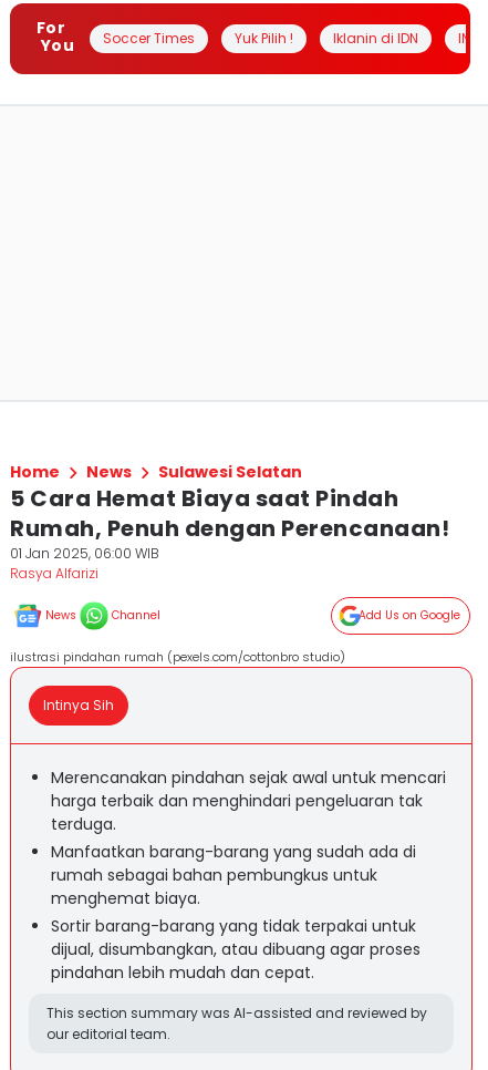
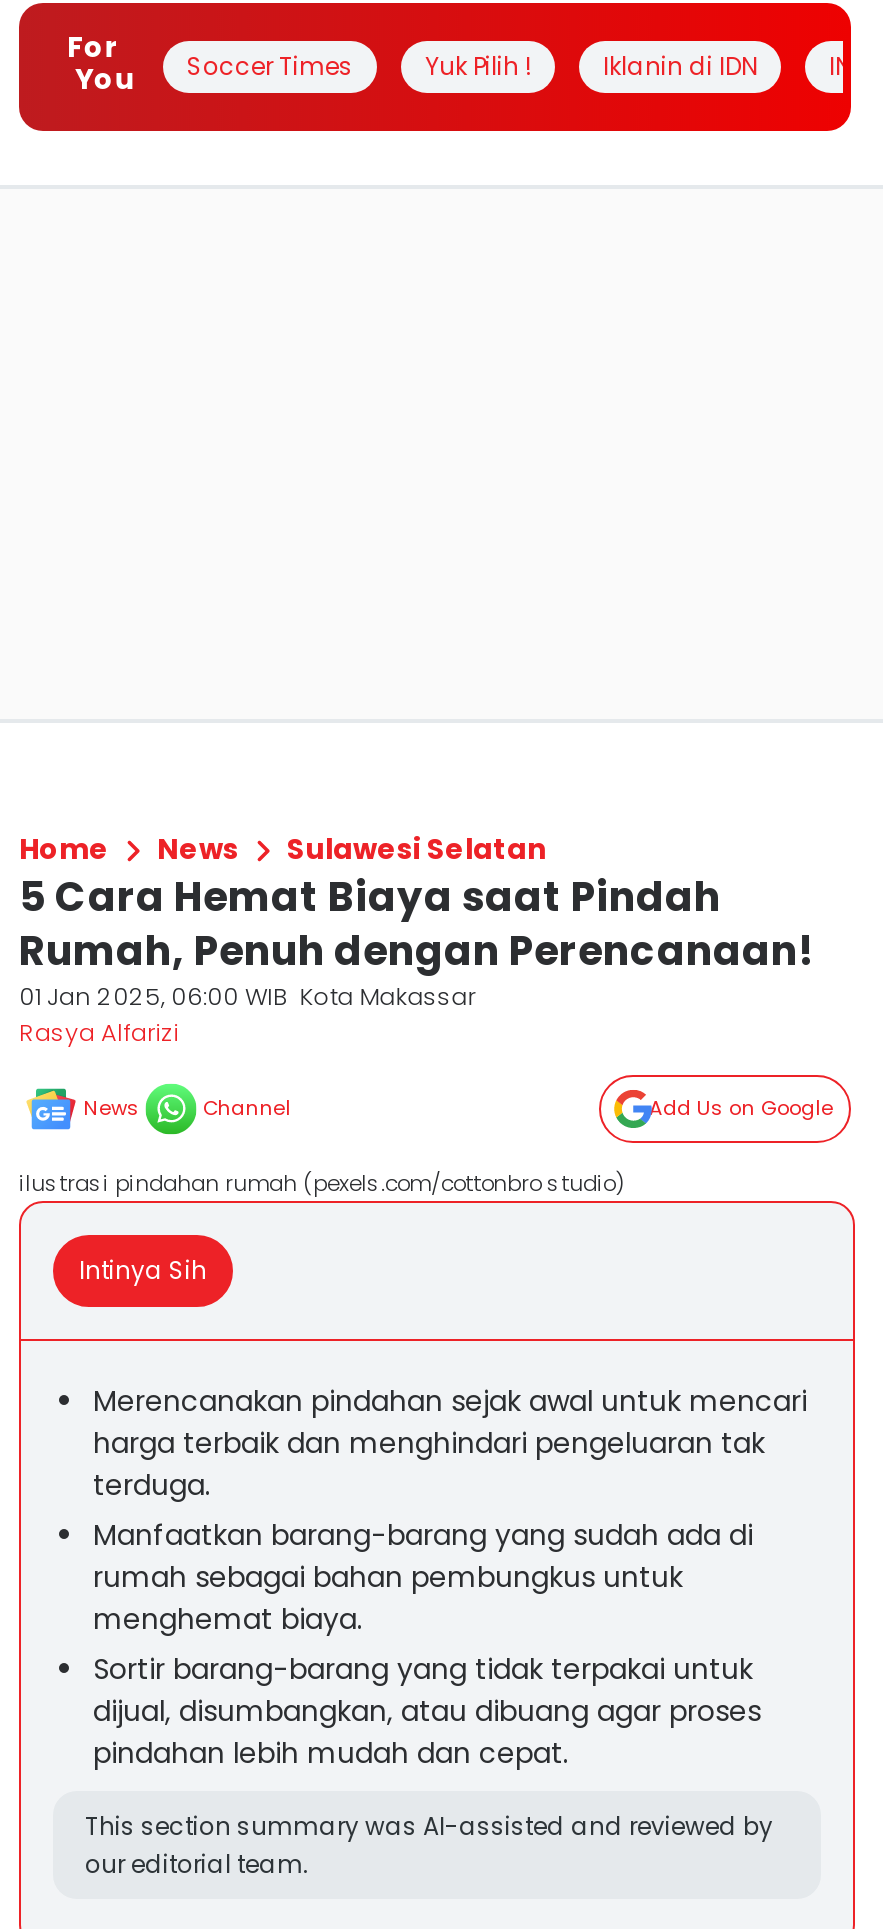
[10,544,159,563] 01 Jan 2025, 06:00 WIB -> [19,979,475,1013] 01 Jan 2025, 06:00 WIB Kota Makassar

